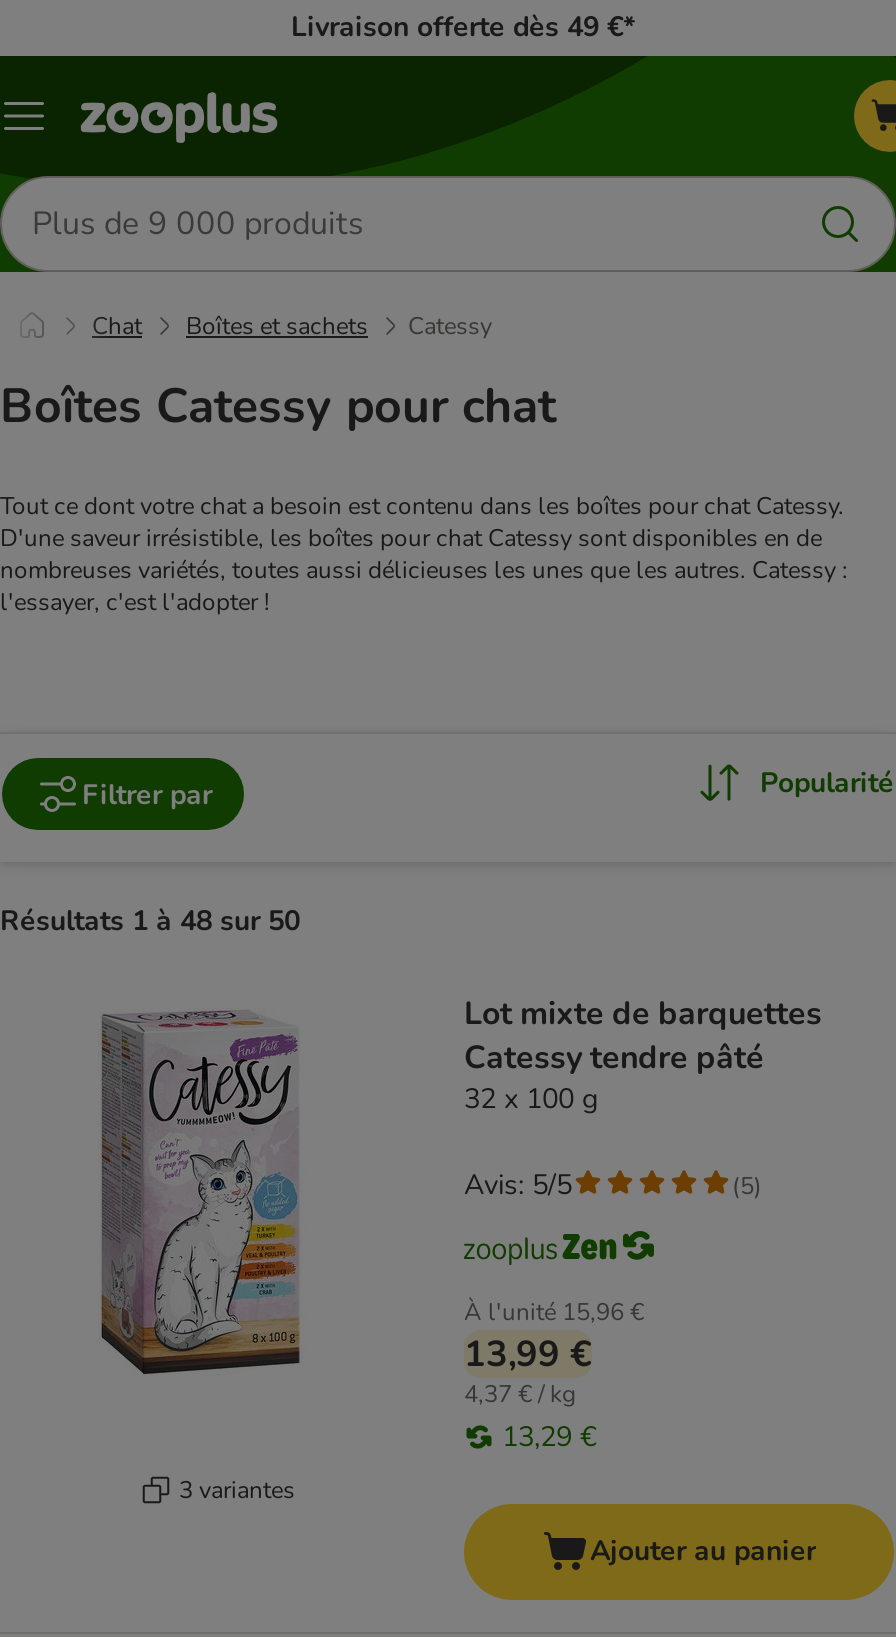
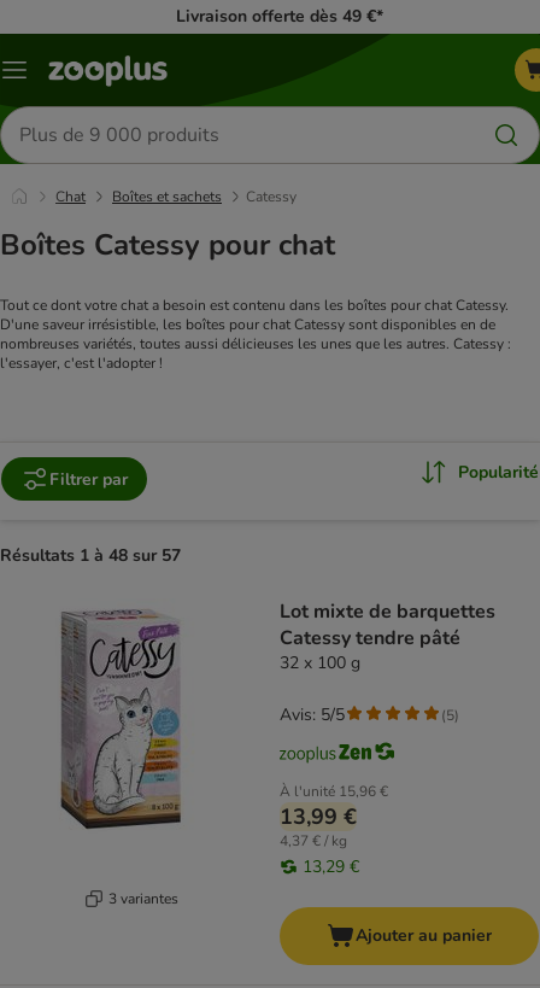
[0,902,300,940] Résultats 1 à 48 sur 50 -> [0,544,181,567] Résultats 1 à 48 sur 57

